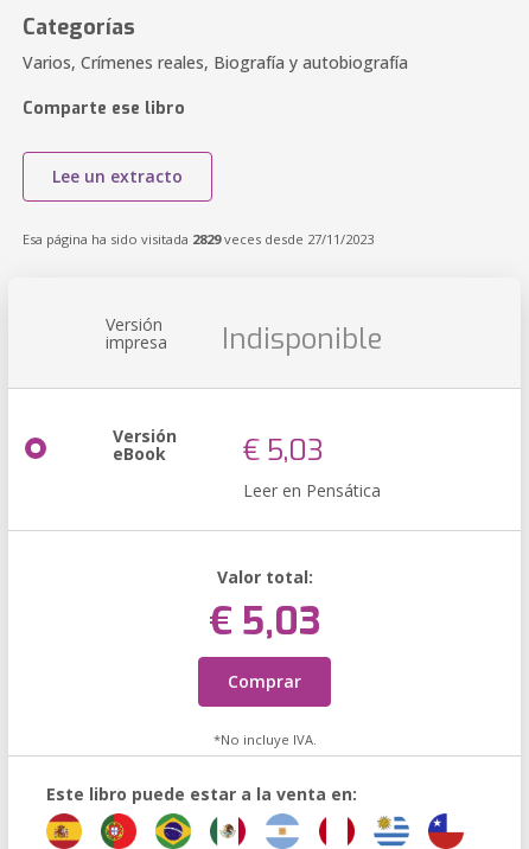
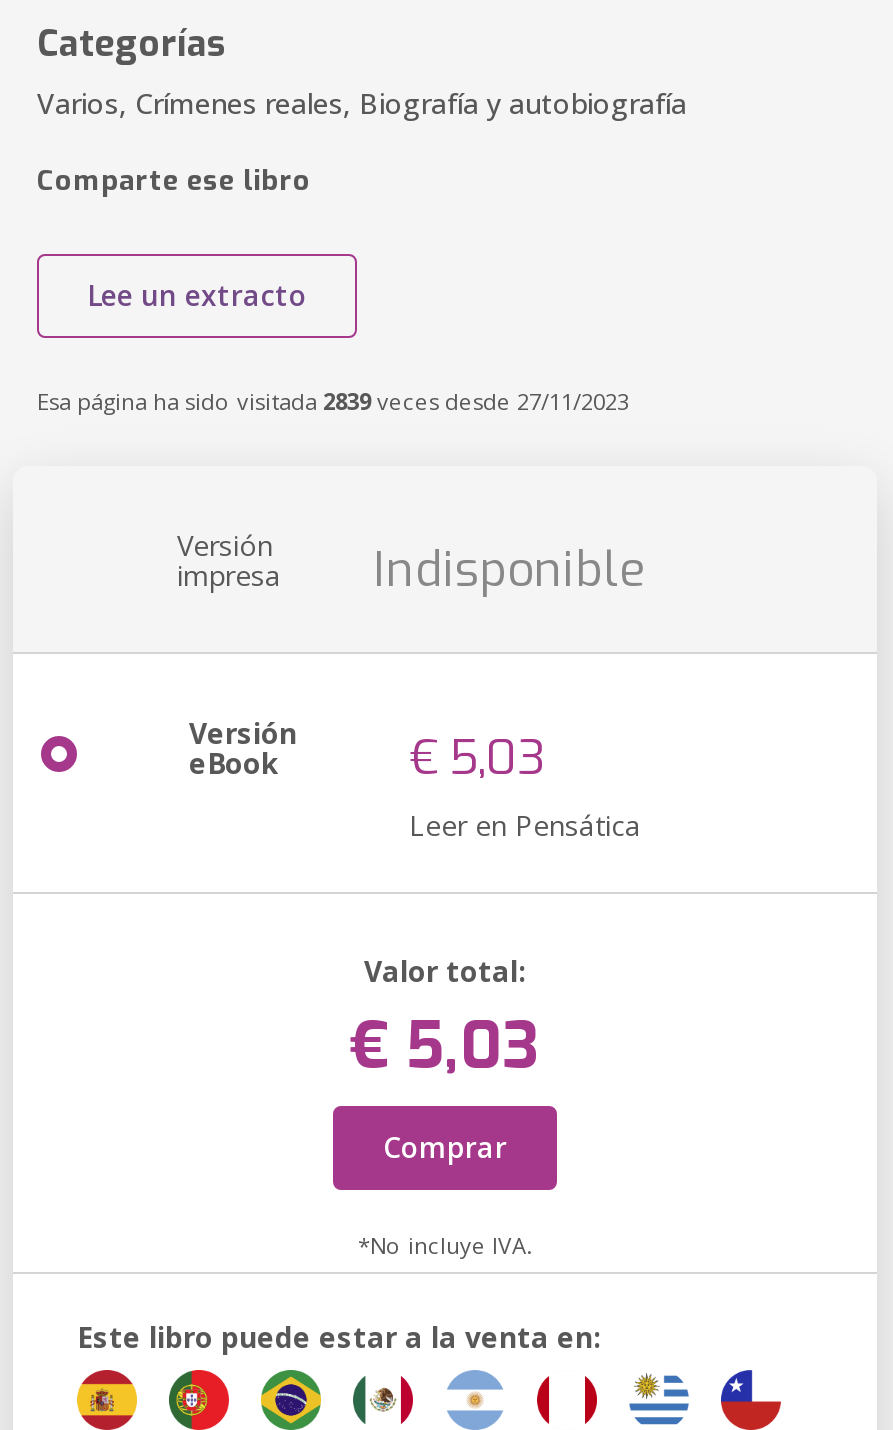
[23,230,374,248] Esa página ha sido visitada 2829veces desde 27/11/2023 -> [37,386,629,416] Esa página ha sido visitada 2839veces desde 27/11/2023

